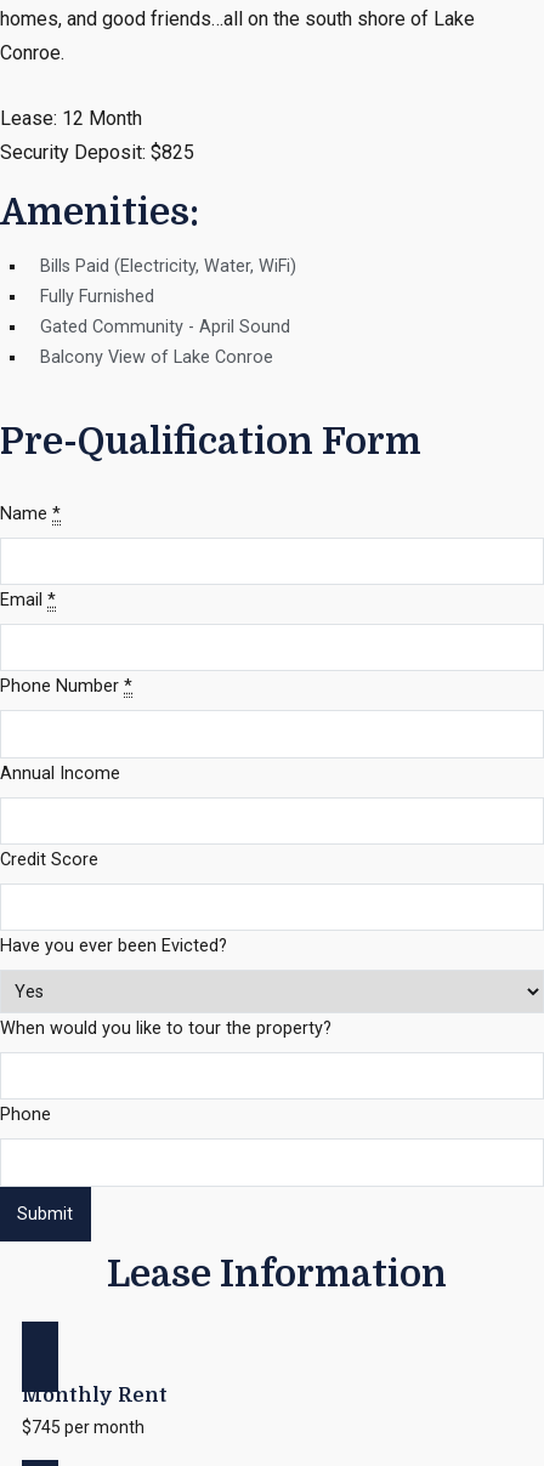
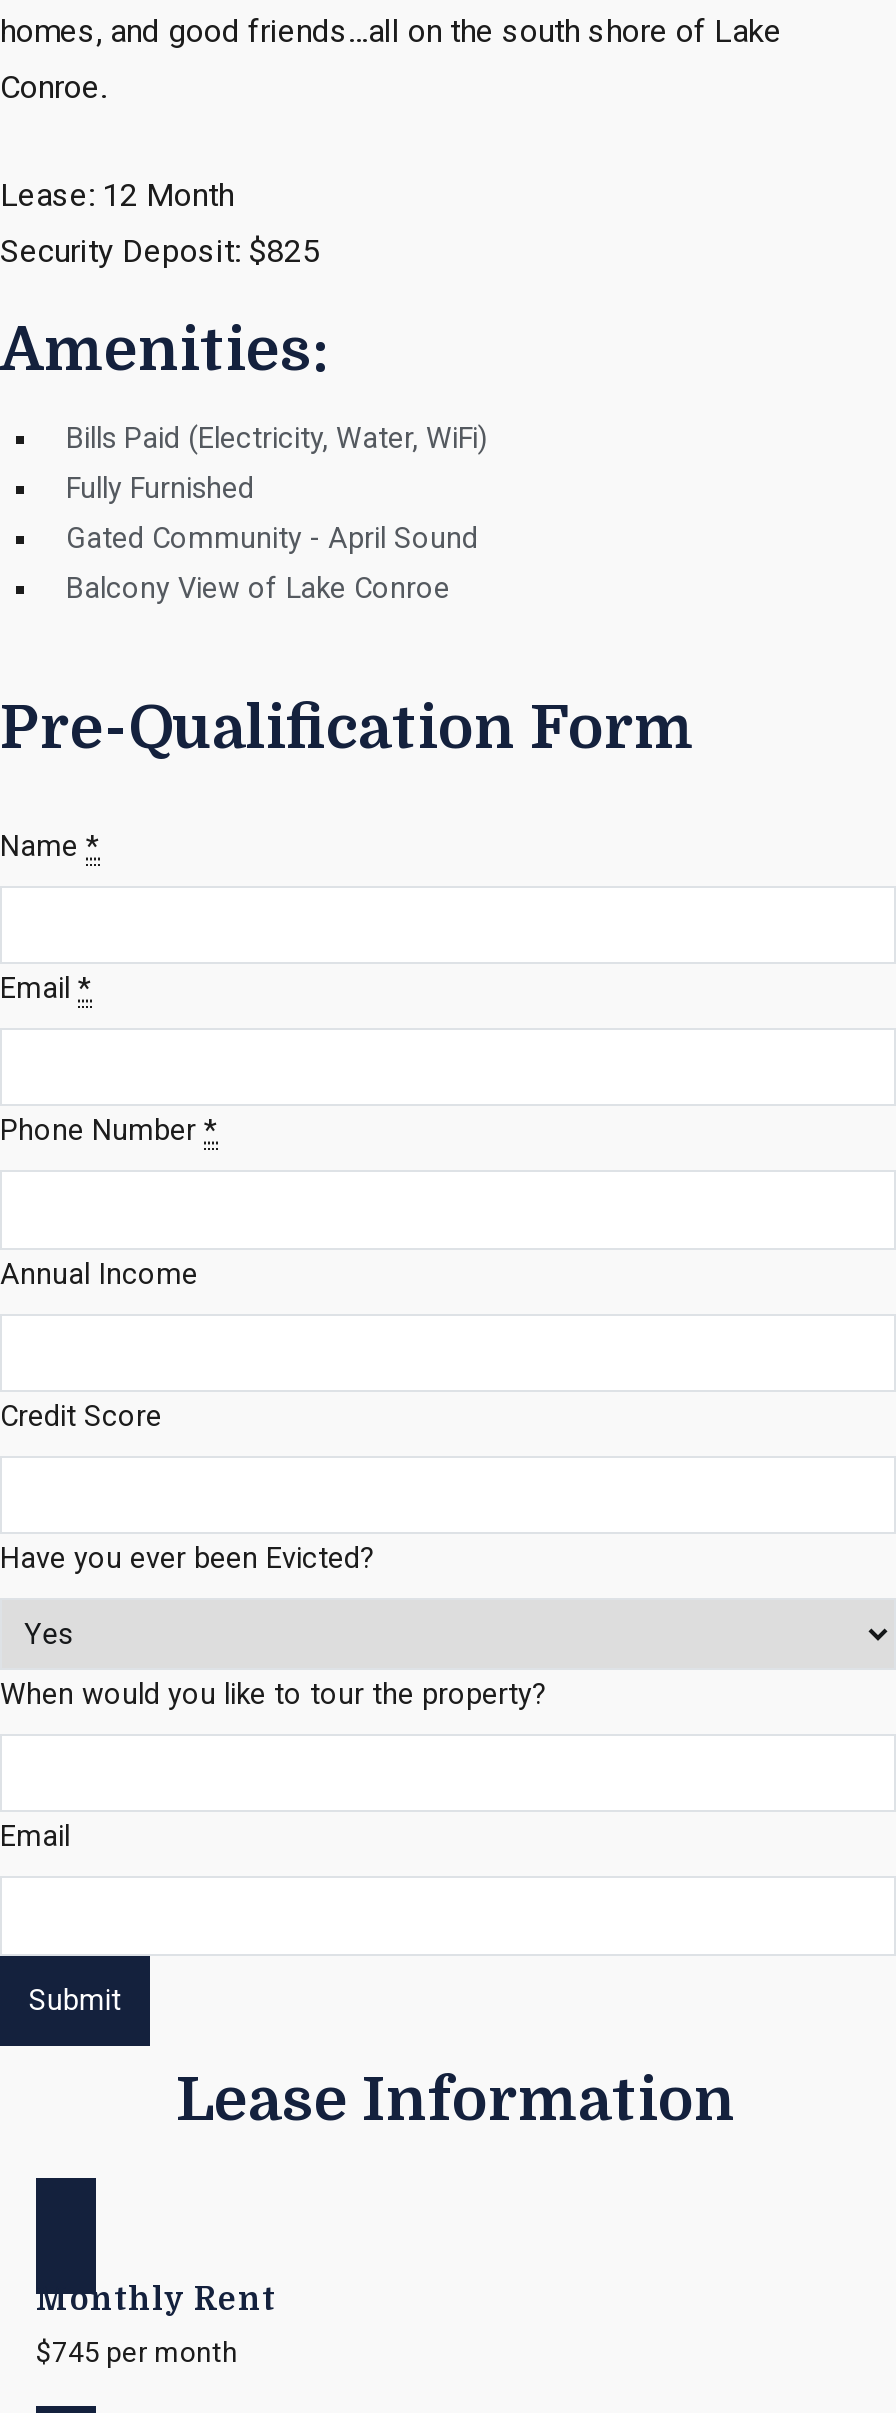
[0,1105,51,1125] Phone -> [0,1820,70,1854] Email

